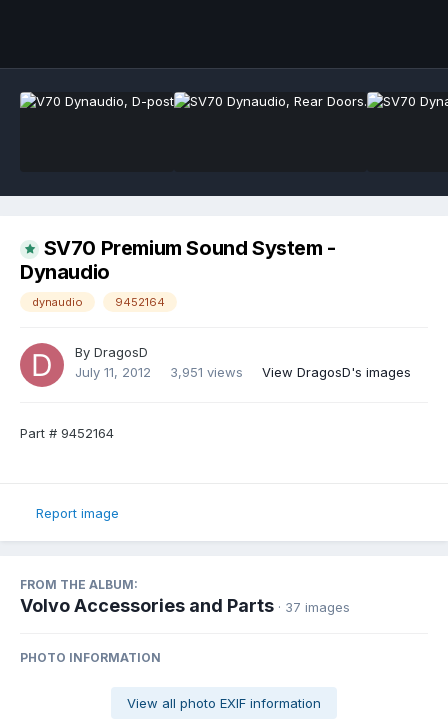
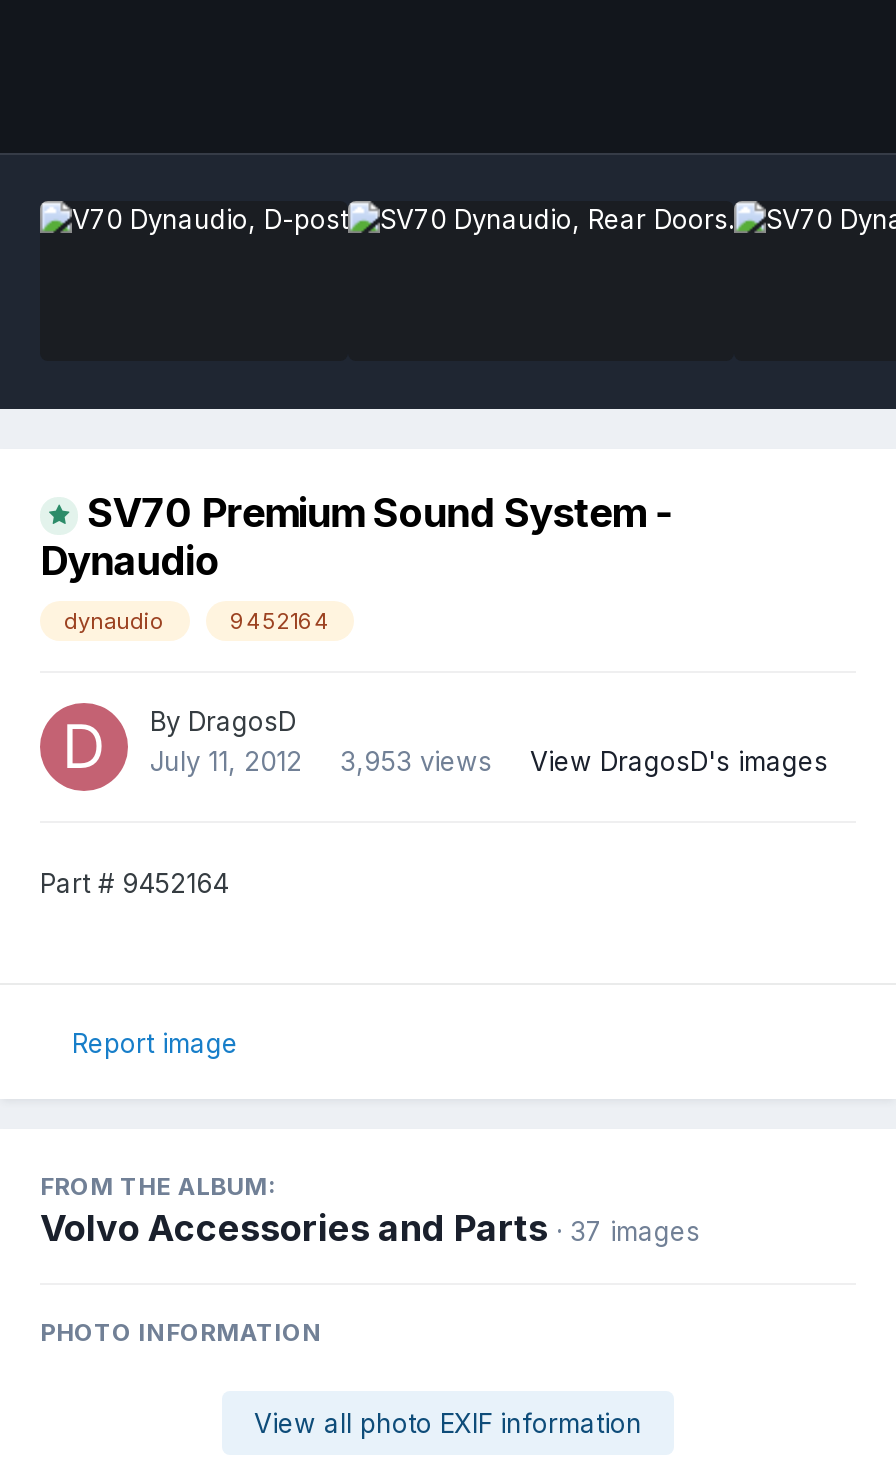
[75,364,411,380] July 11, 2012 3,951 views View DragosD's images -> [150,745,828,777] July 11, 2012 3,953 views View DragosD's images

